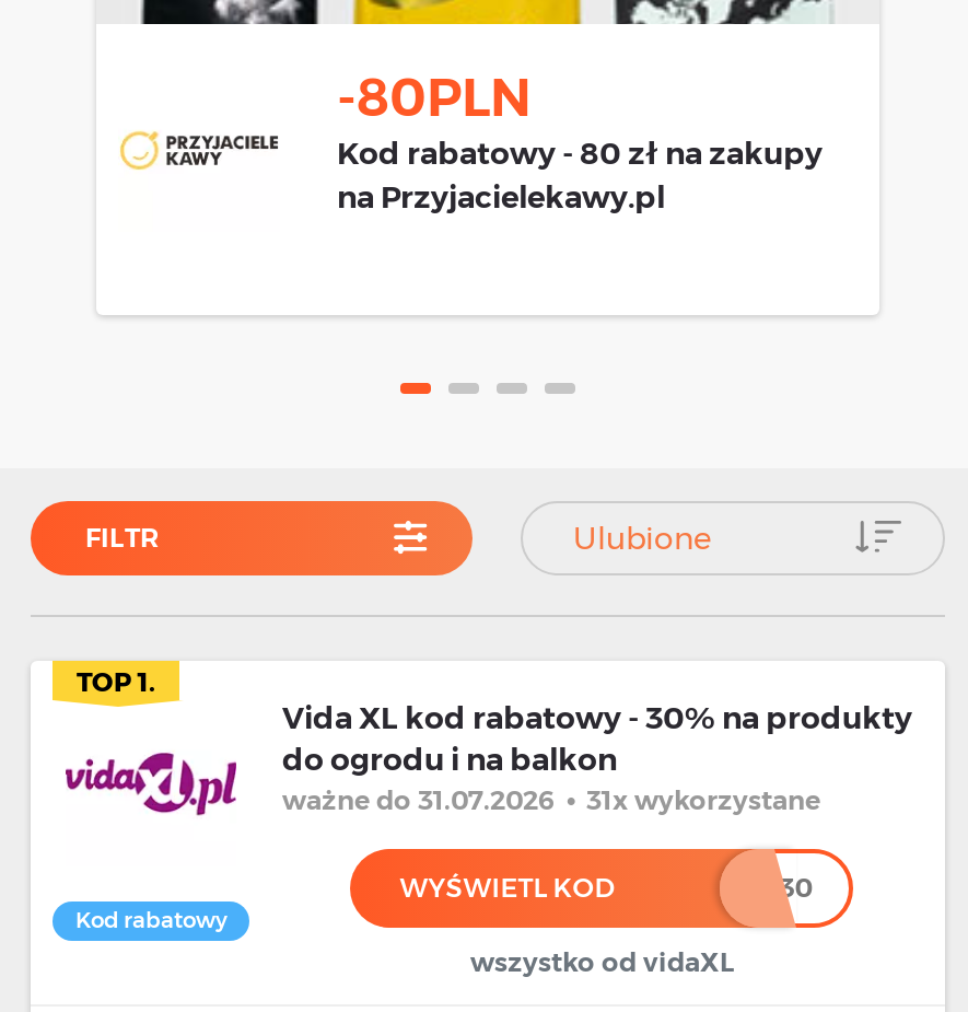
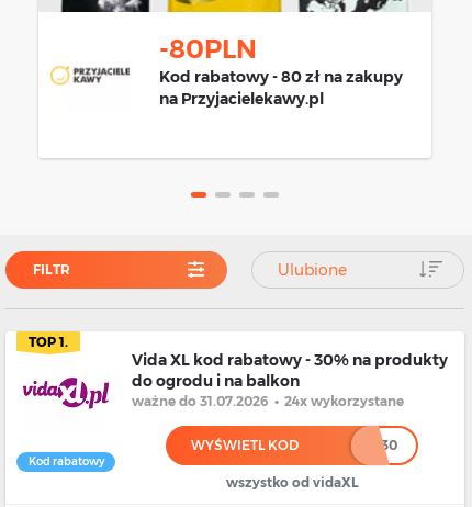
[282,783,820,816] ważne do 31.07.2026 • 31x wykorzystane -> [132,393,404,409] ważne do 31.07.2026 • 24x wykorzystane

